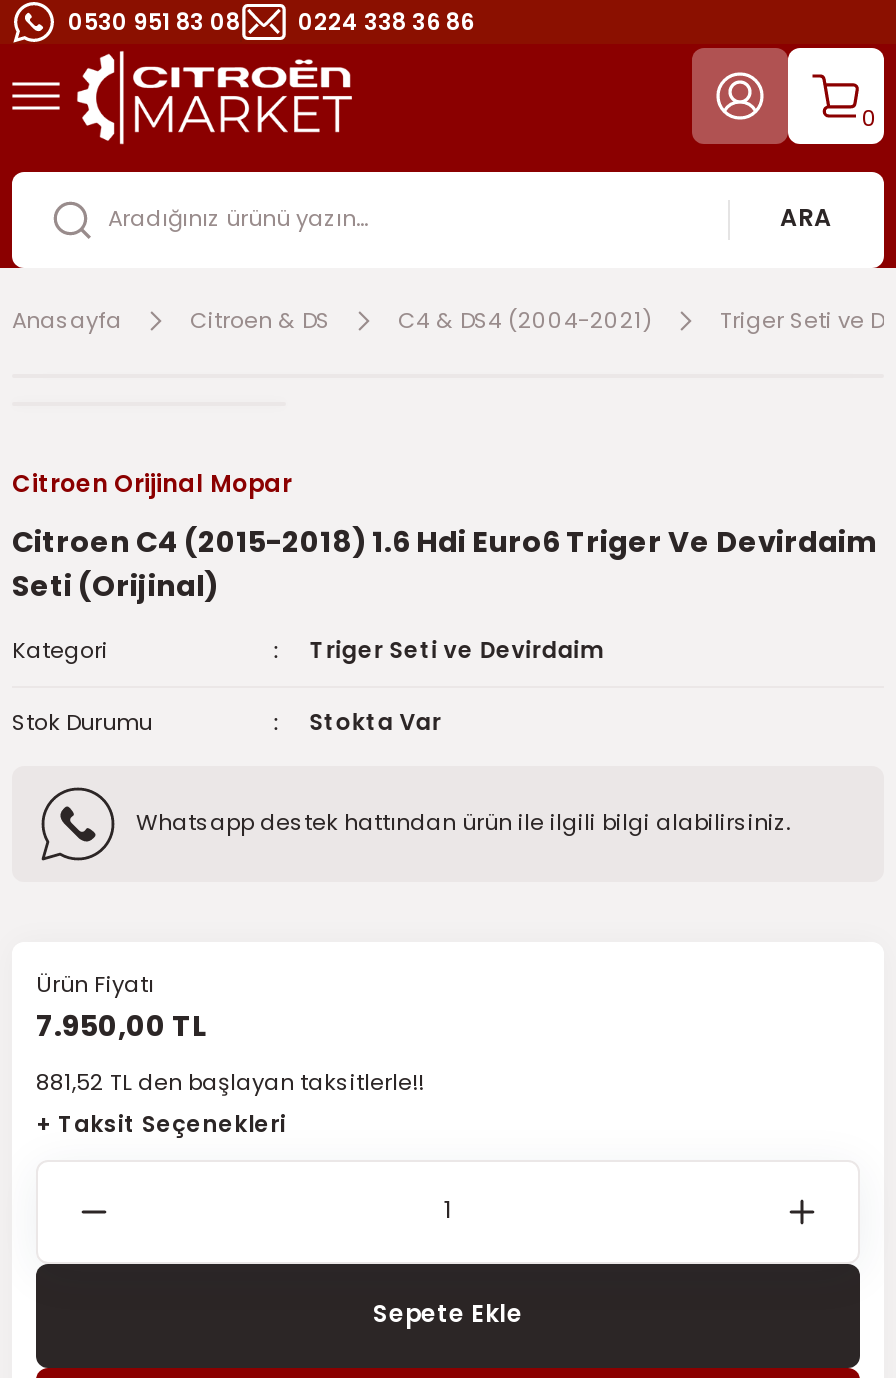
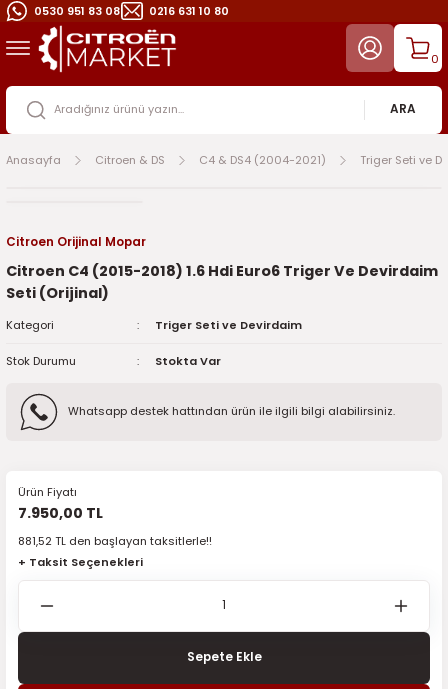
[68,5,474,37] 0530 951 83 08 0224 338 36 86 -> [34,2,229,18] 0530 951 83 08 0216 631 10 80

